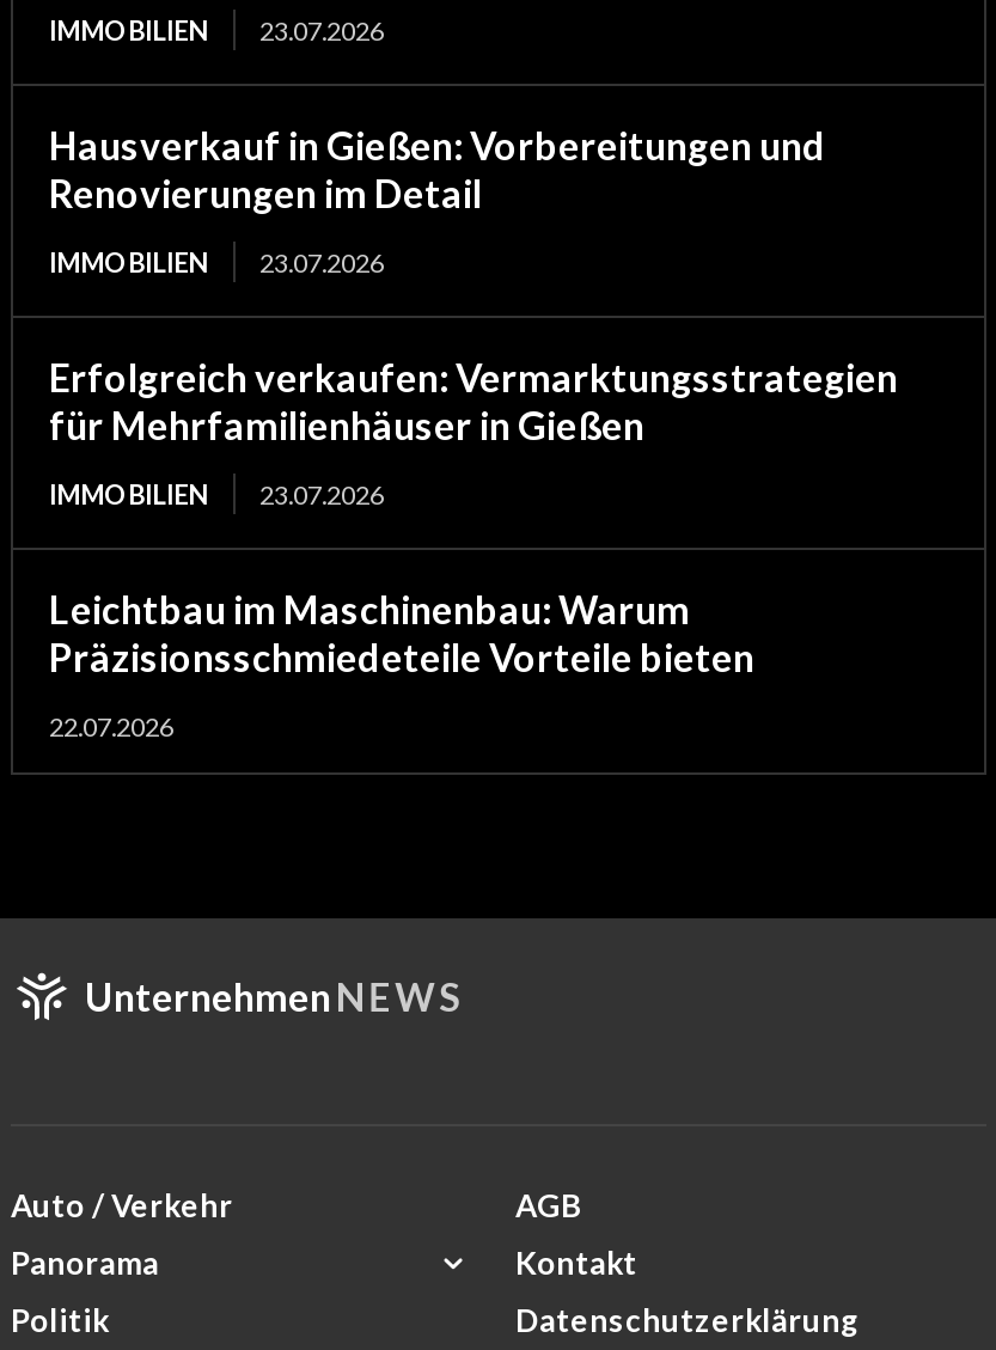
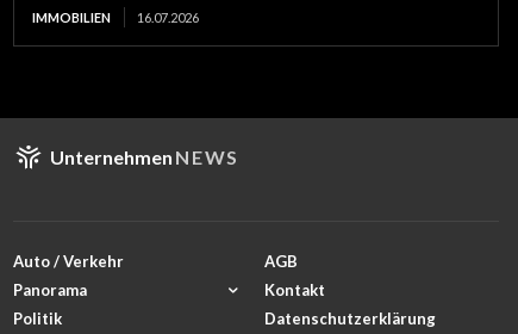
[49,15,898,742] 23.07.2026 | Hausverkauf in Gießen: Vorbereitungen und | Renovierungen im Detail | IMMOBILIEN | 23.07.2026 | Erfolgreich verkaufen: Vermarktungsstrategien | für Mehrfamilienhäuser in Gießen | IMMOBILIEN | 23.07.2026 | Leichtbau im Maschinenbau: Warum | Präzisionsschmiedeteile Vorteile bieten | 22.07.2026 -> [137,10,199,25] 16.07.2026

